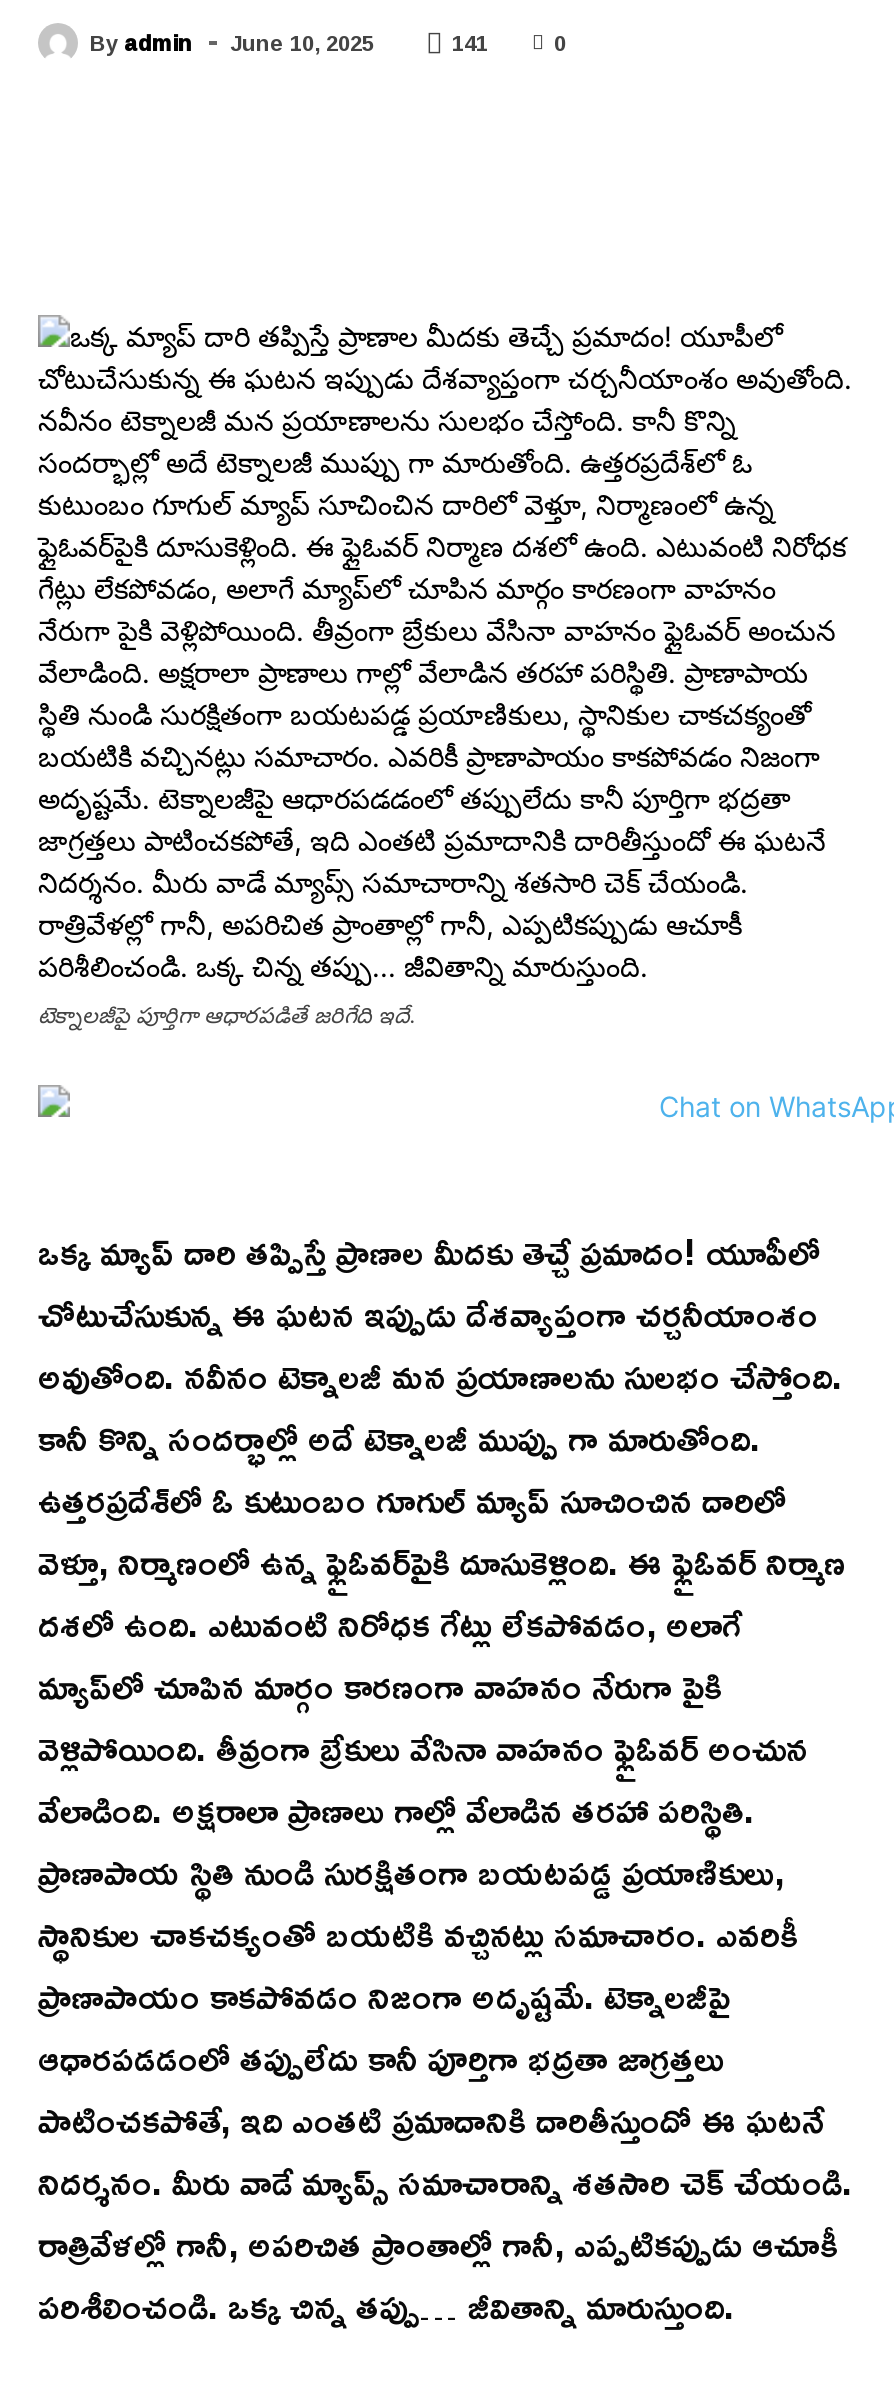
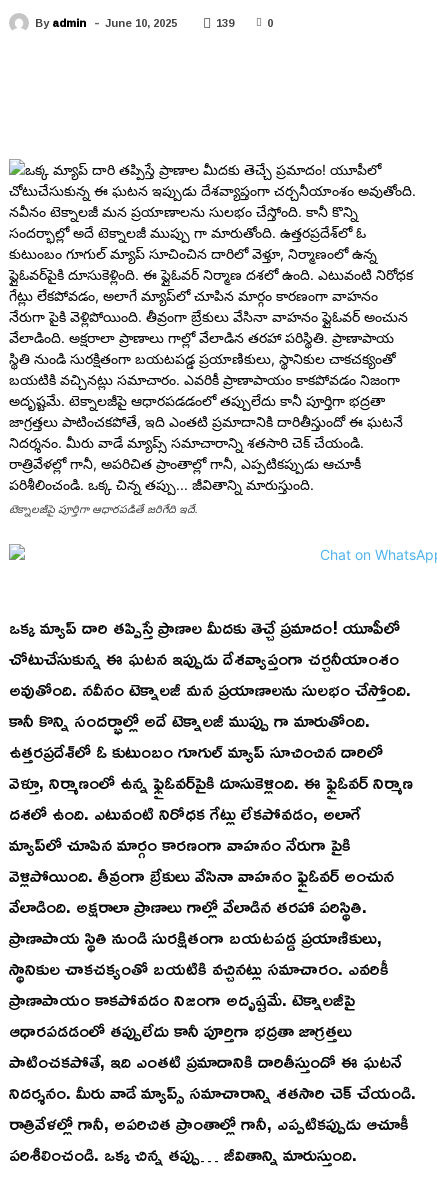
[90,11,566,69] By admin - June 10, 2025 141 0 -> [35,7,273,36] By admin - June 10, 2025 139 0

